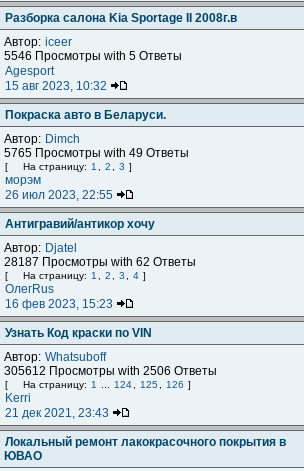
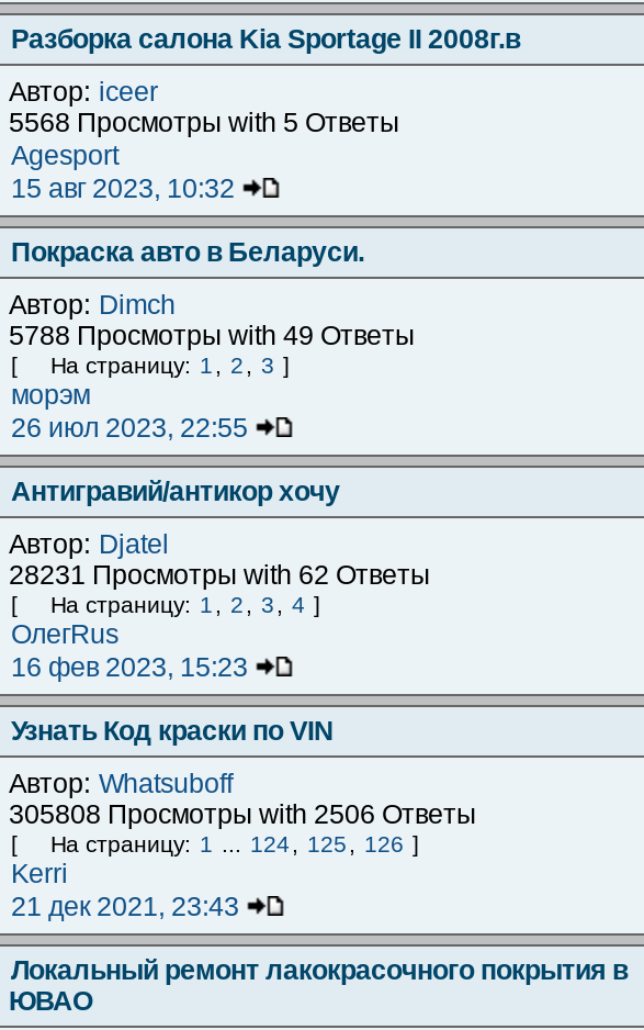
[4,49,182,63] 5546 Просмотры with 5 Ответы -> [9,108,399,138] 5568 Просмотры with 5 Ответы
[4,146,189,160] 5765 Просмотры with 49 Ответы -> [9,321,415,351] 5788 Просмотры with 49 Ответы
[4,255,196,269] 28187 Просмотры with 62 Ответы -> [9,560,430,591] 28231 Просмотры with 62 Ответы
[4,364,217,378] 305612 Просмотры with 2506 Ответы -> [9,799,476,830] 305808 Просмотры with 2506 Ответы

